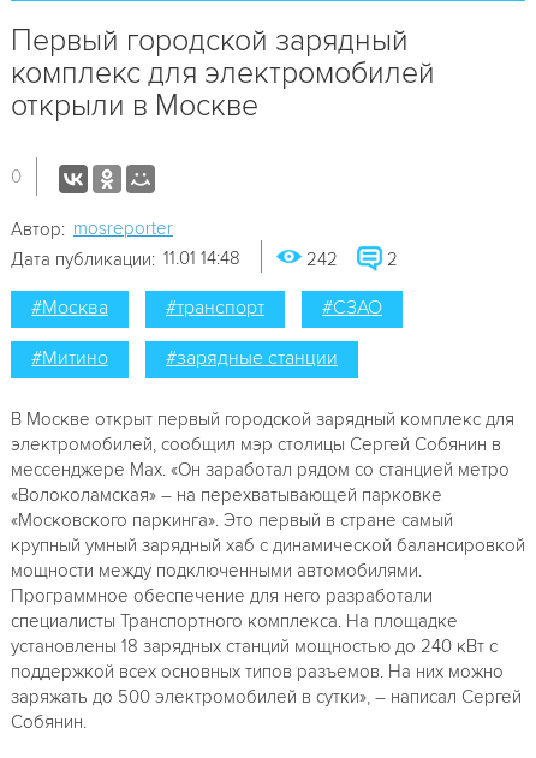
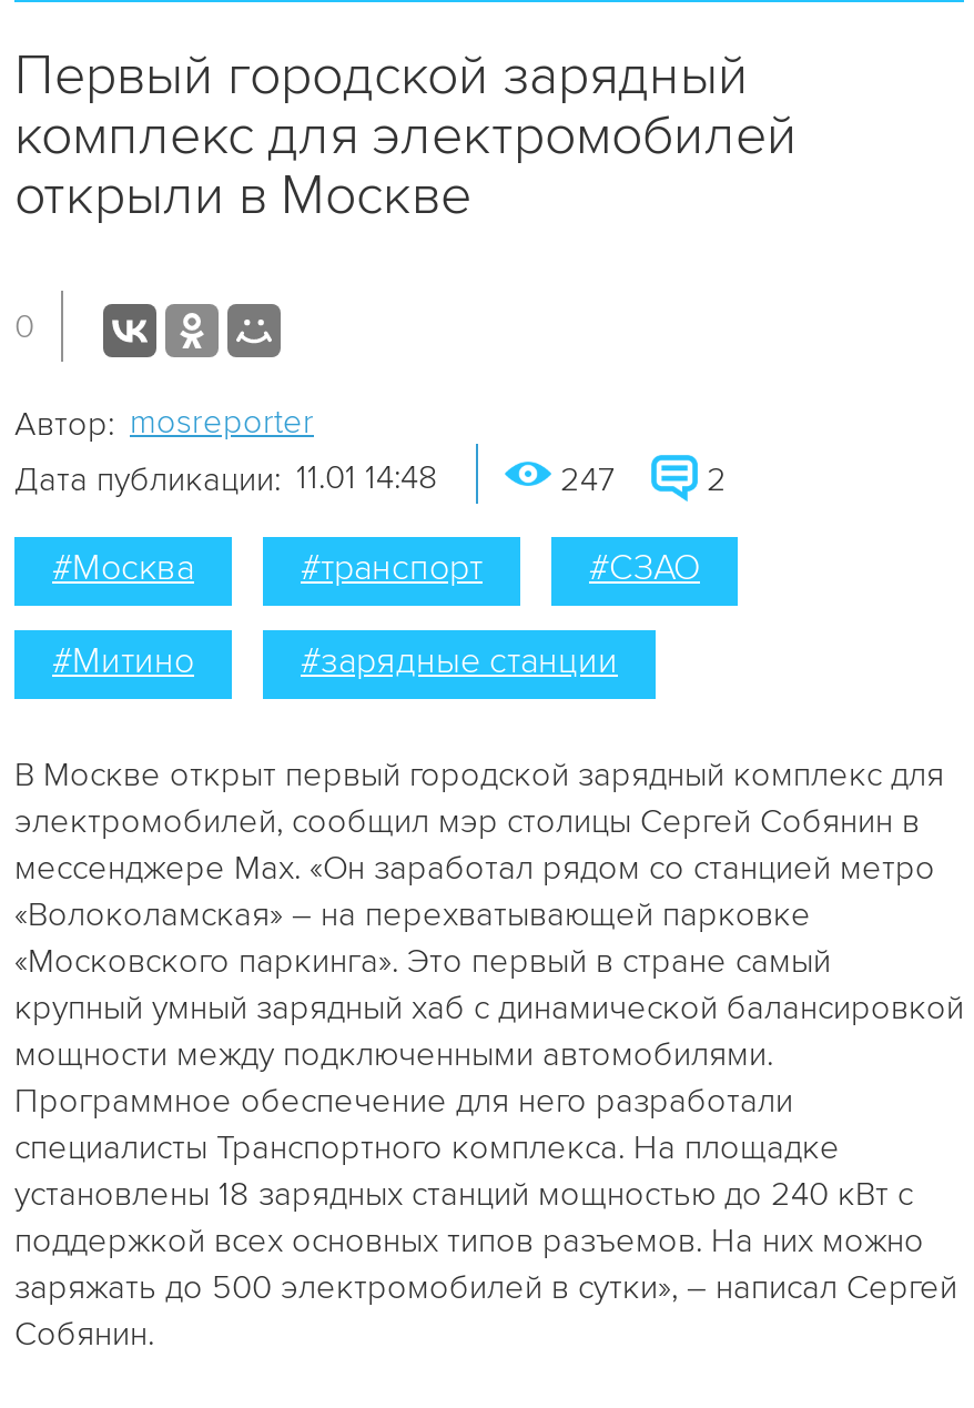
[306,248,338,270] 242 -> [560,458,616,498] 247

